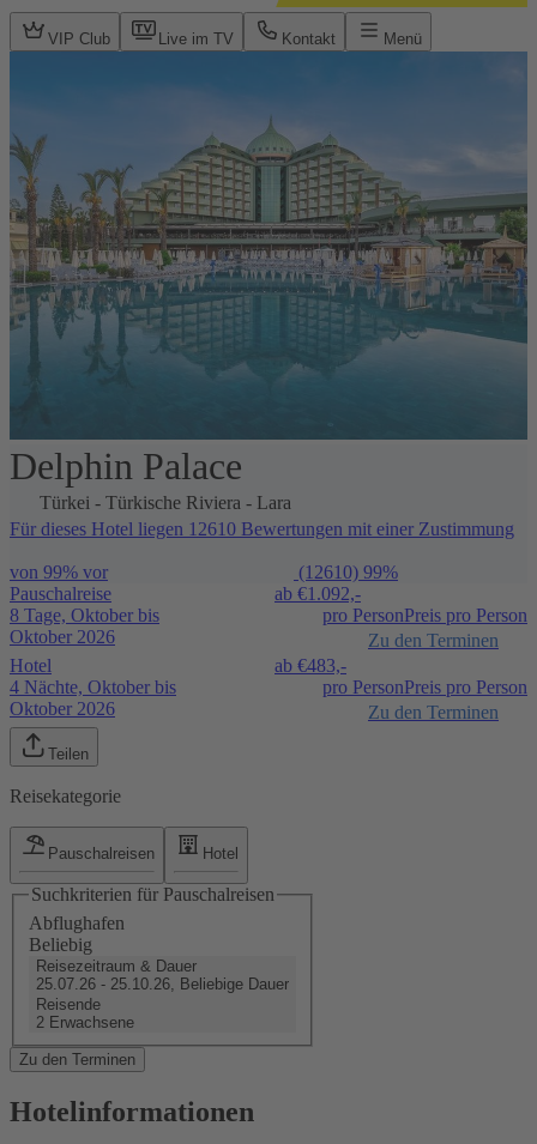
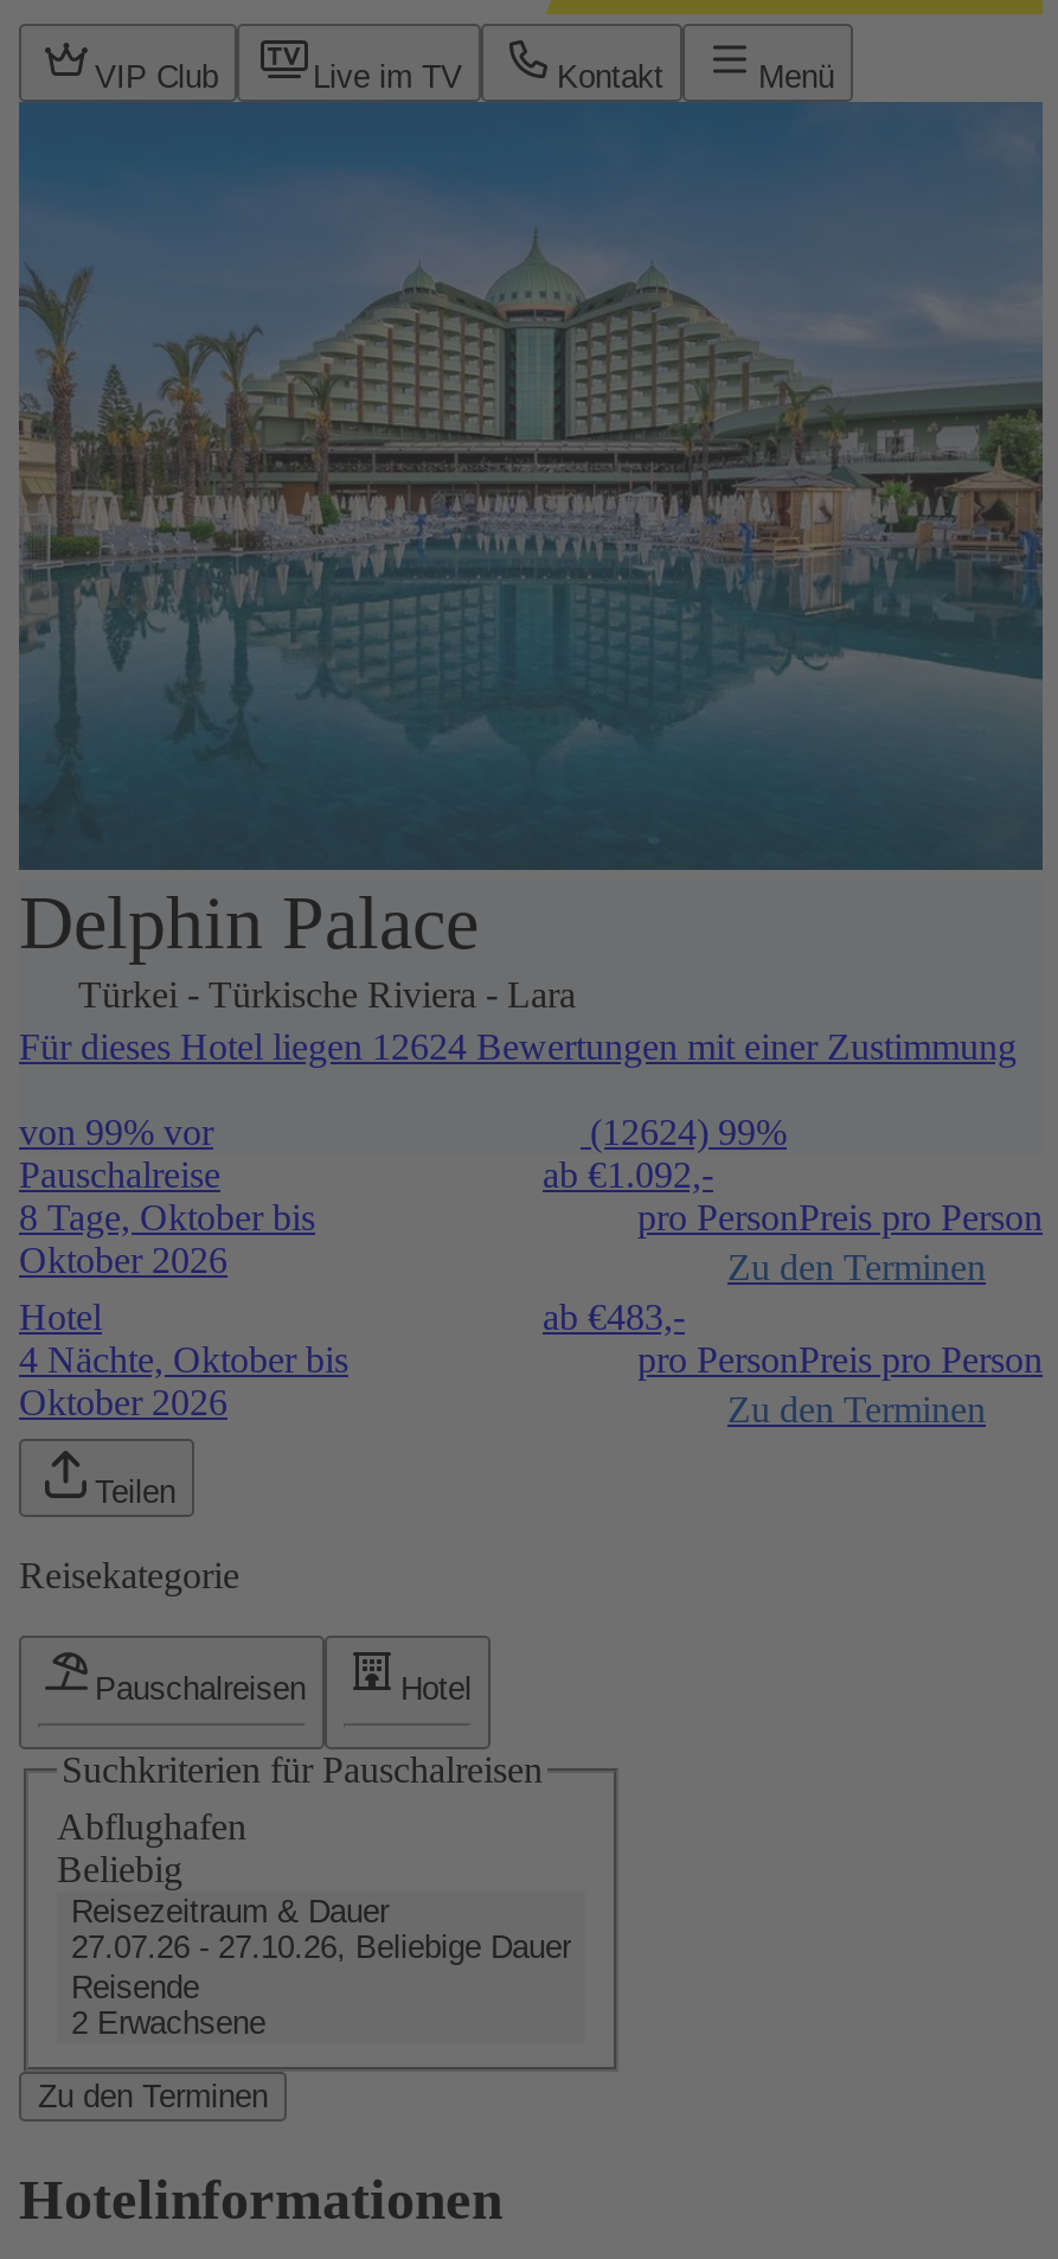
[10,519,514,539] Für dieses Hotel liegen 12610 Bewertungen mit einer Zustimmung -> [19,1026,1017,1066] Für dieses Hotel liegen 12624 Bewertungen mit einer Zustimmung
[294,562,398,582] (12610) 99% -> [581,1111,787,1152] (12624) 99%
[36,975,289,993] 25.07.26 - 25.10.26, Beliebige Dauer -> [71,1929,571,1965] 27.07.26 - 27.10.26, Beliebige Dauer

